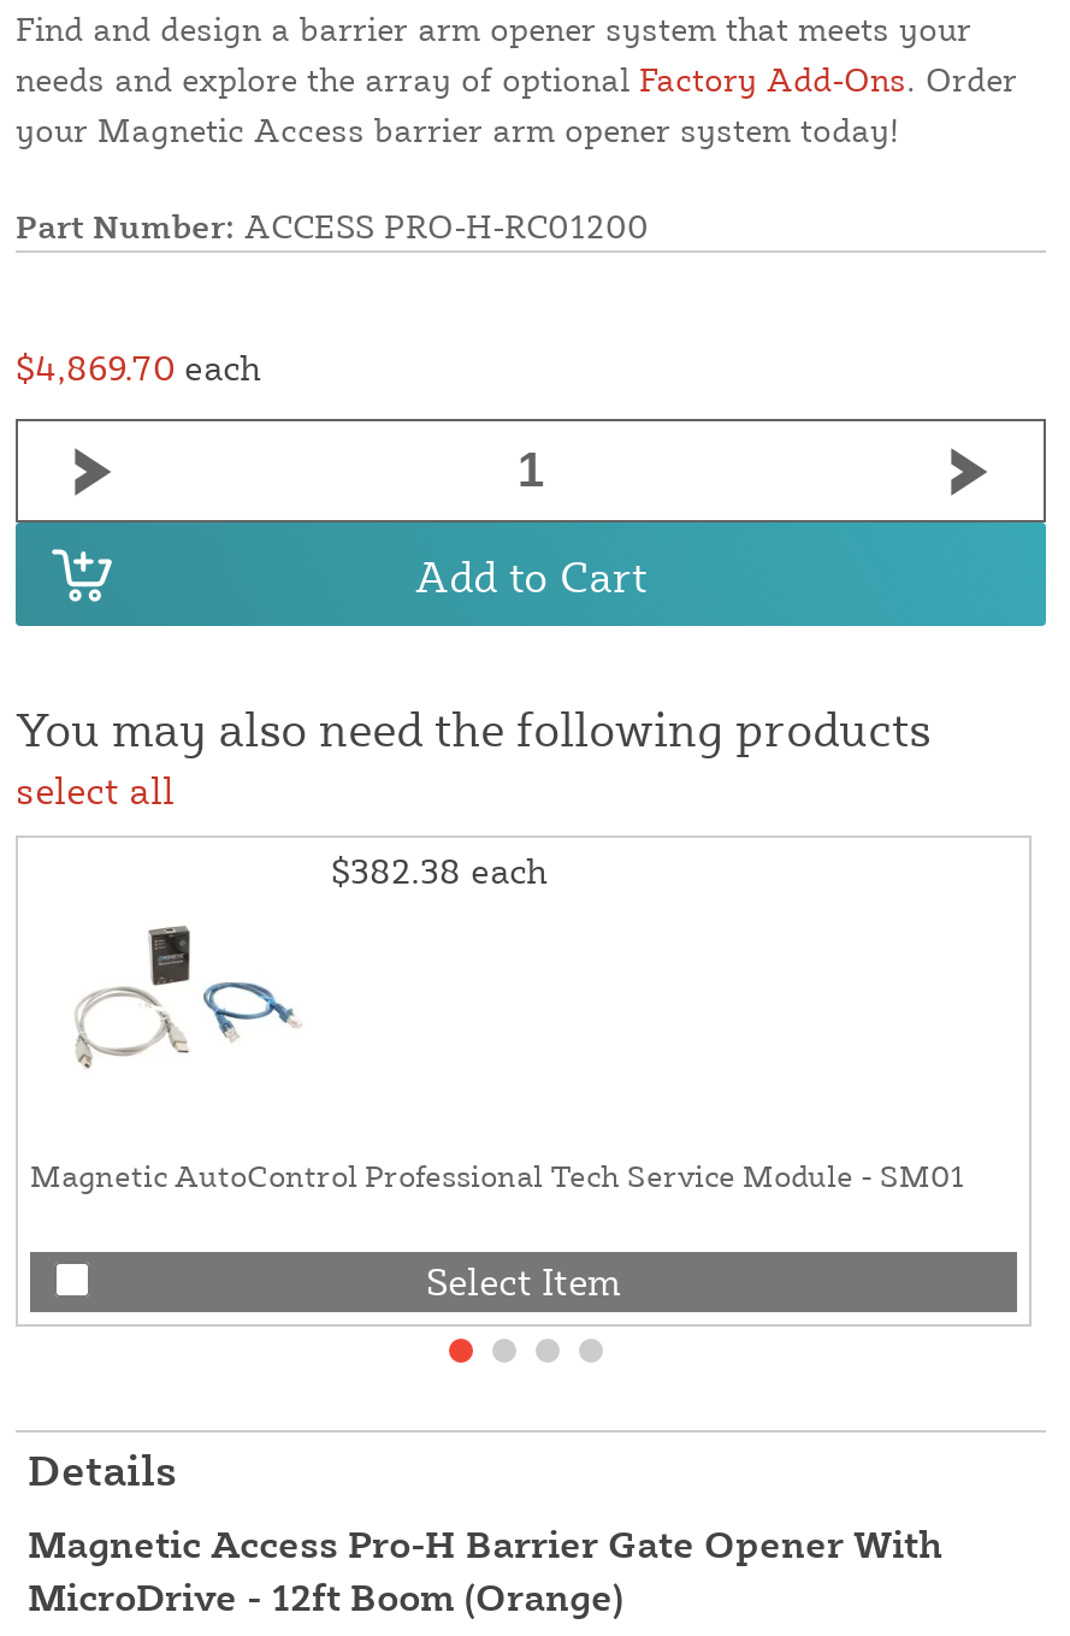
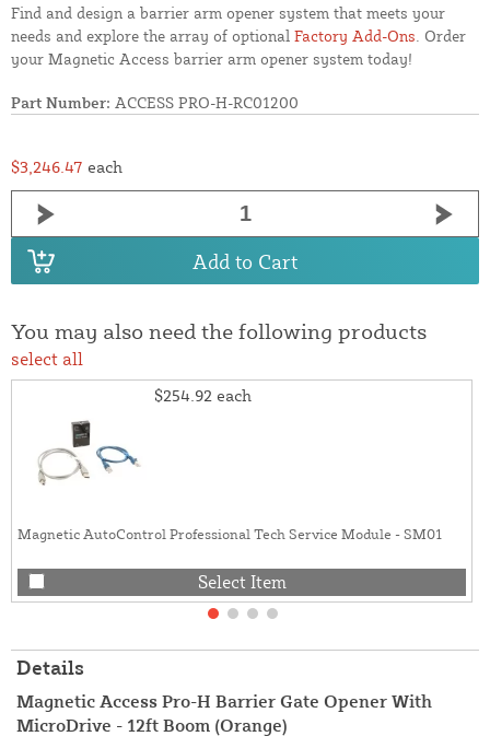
[16,345,261,391] $4,869.70 each -> [11,157,122,178] $3,246.47 each
[331,848,548,894] $382.38 each -> [154,385,252,406] $254.92 each

